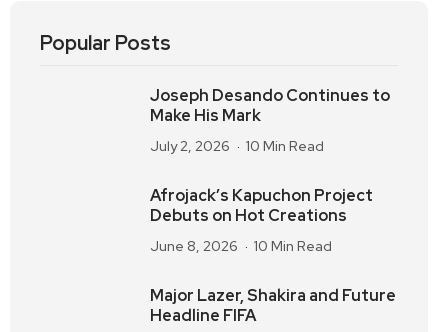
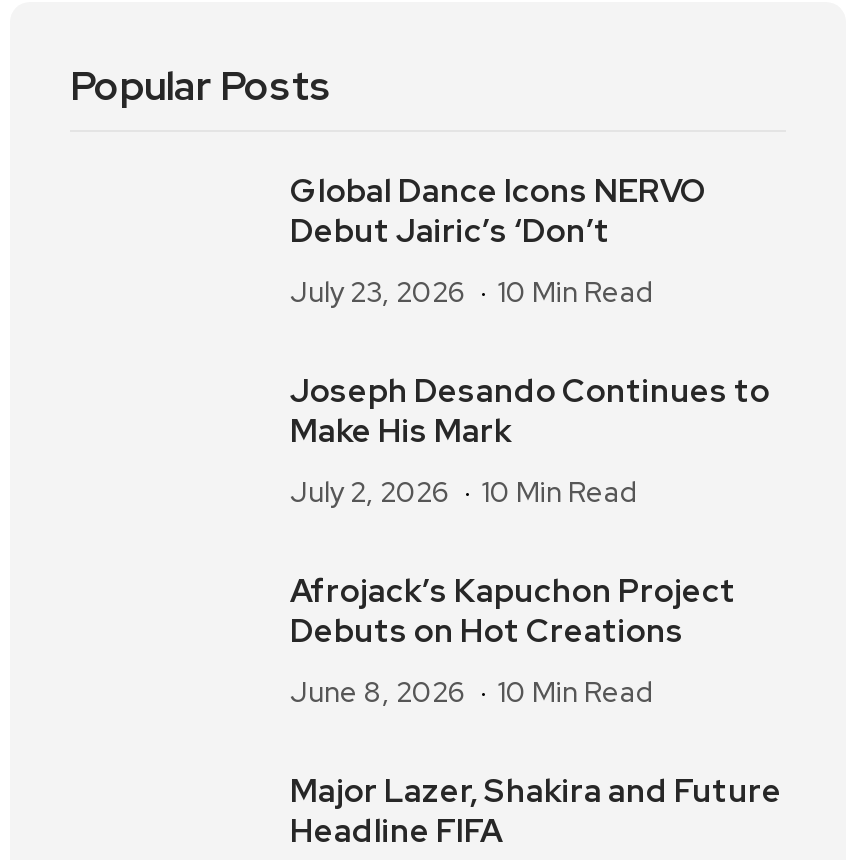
none -> [290,169,706,309] Global Dance Icons NERVO | Debut Jairic’s ‘Don’t | July 23, 2026 | 10 Min Read

